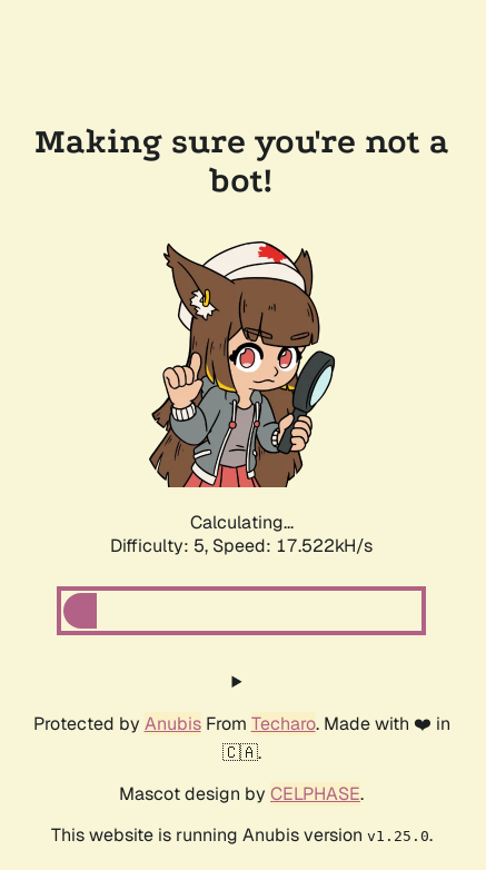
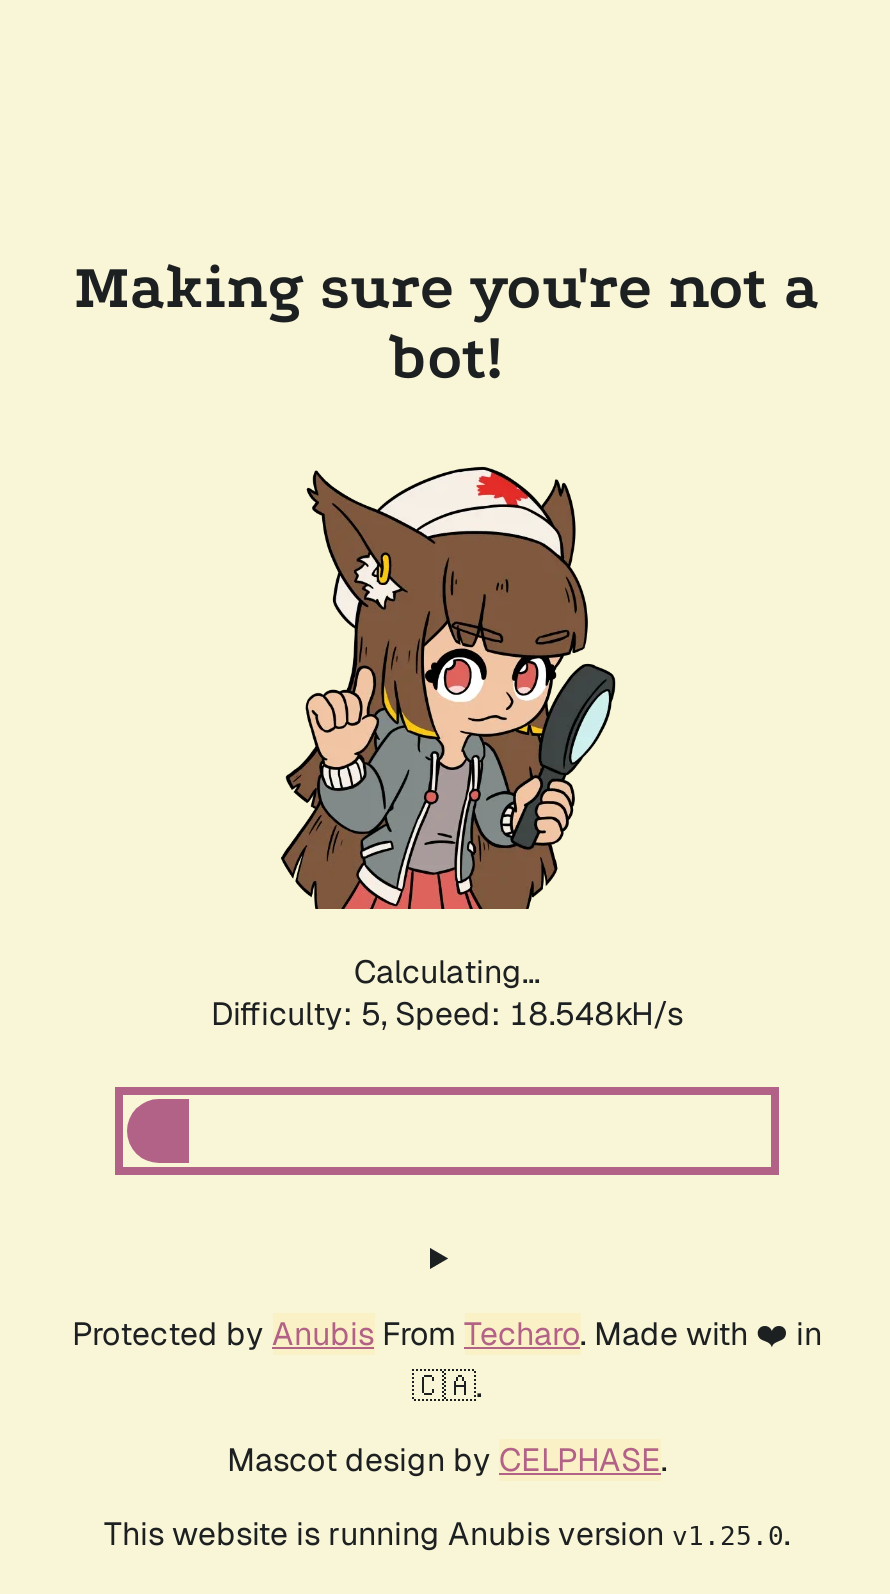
[110,534,373,557] Difficulty: 5, Speed: 17.522kH/s -> [211,993,683,1035] Difficulty: 5, Speed: 18.548kH/s

